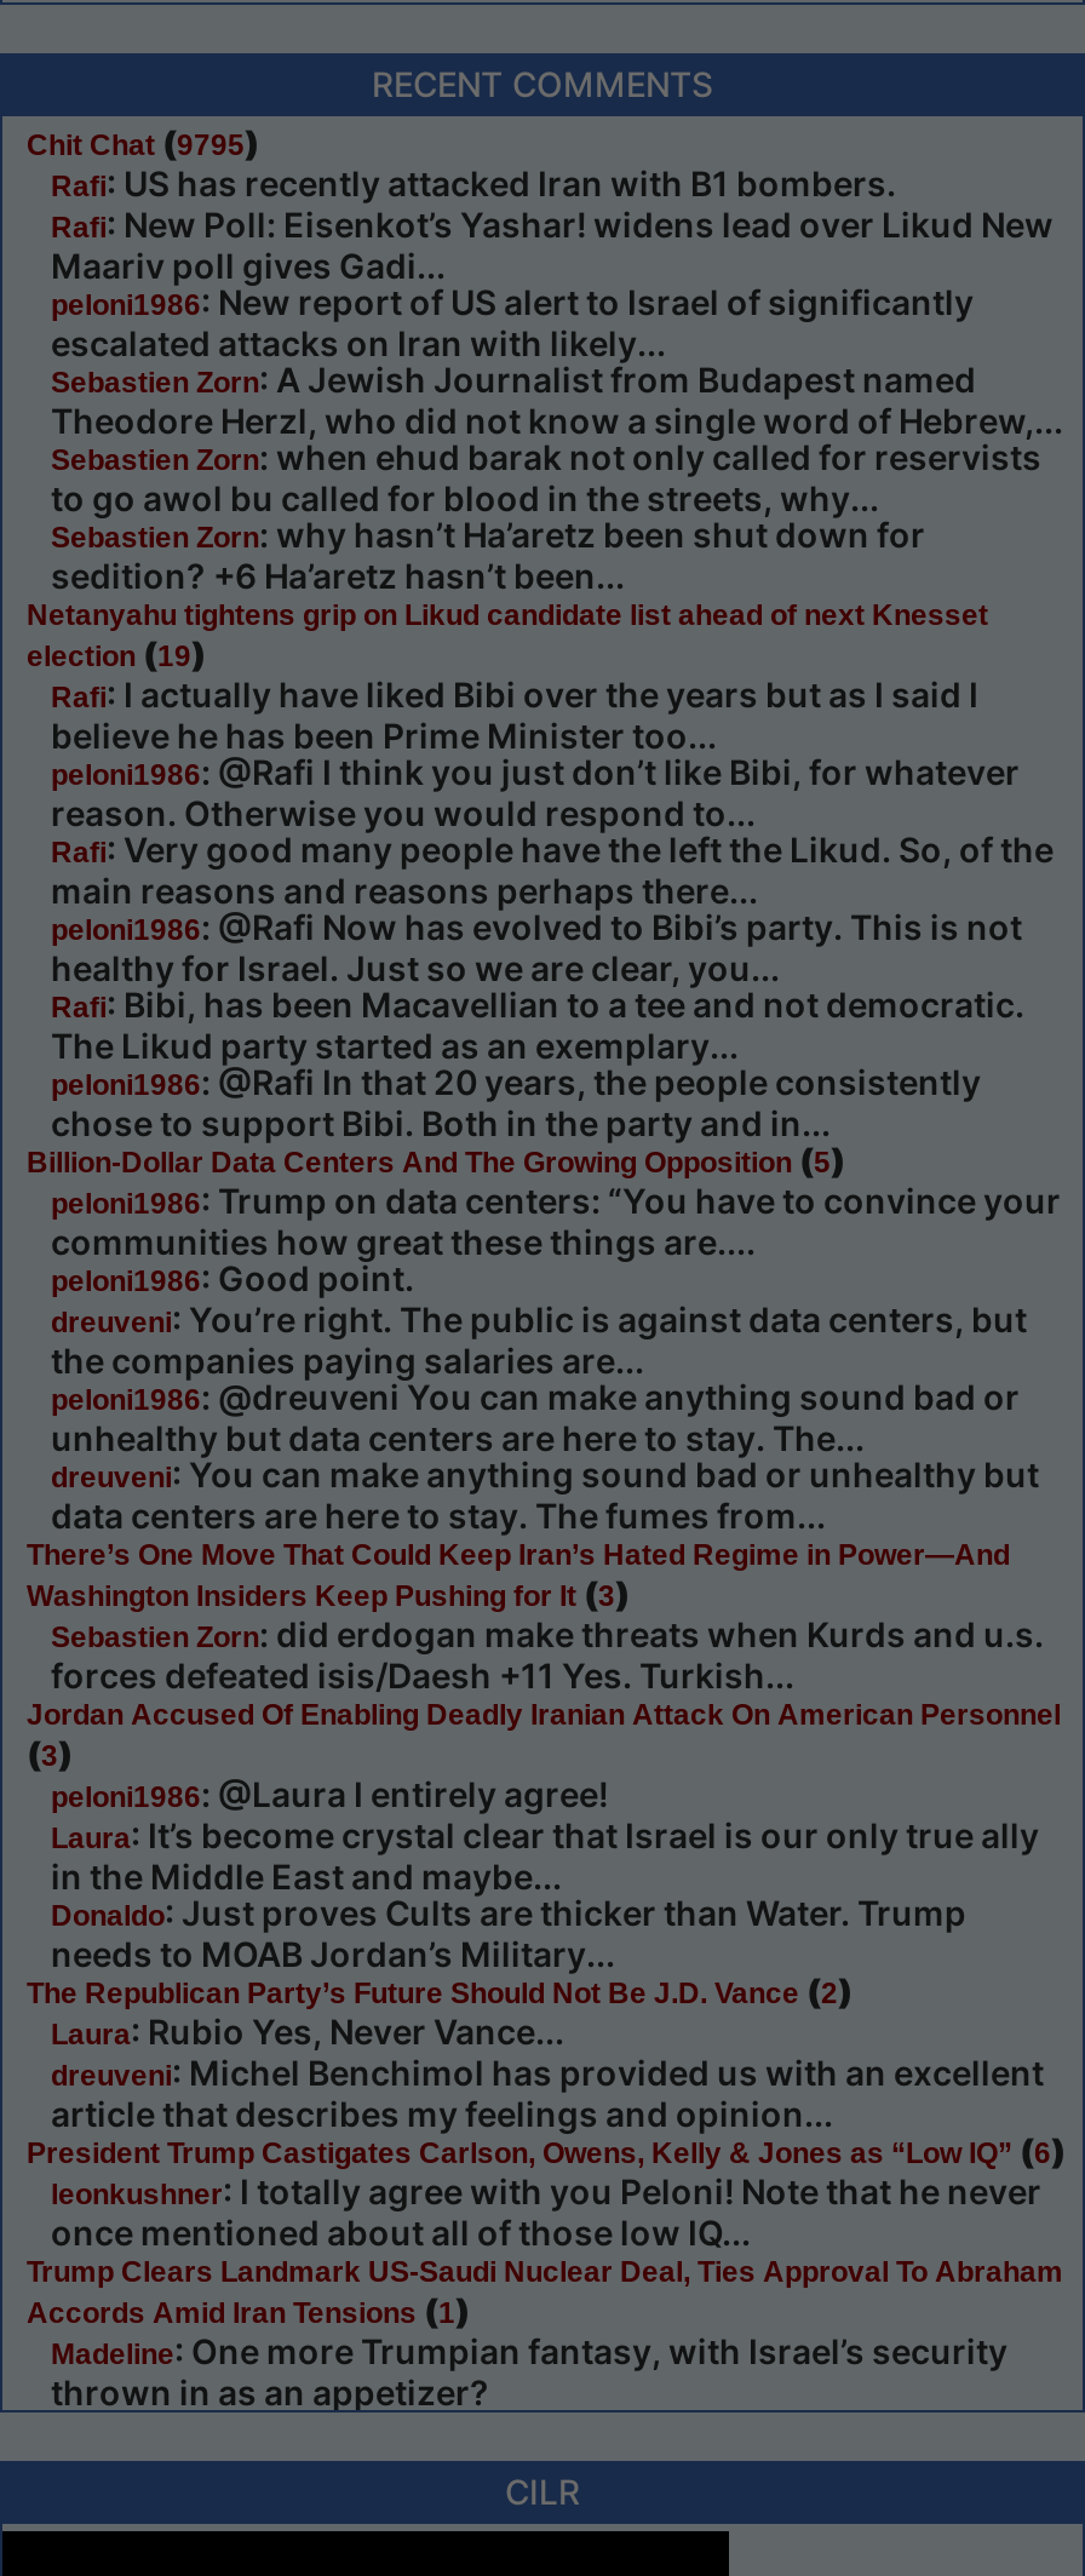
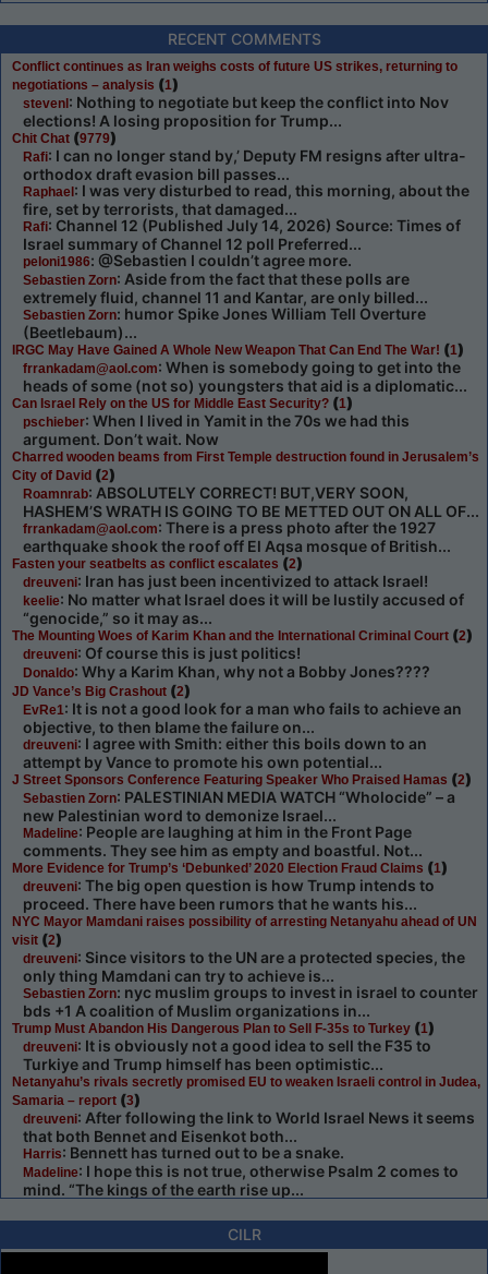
[27,120,1066,2412] Chit Chat (9795) | Rafi: US has recently attacked Iran with B1 bombers. | Rafi: New Poll: Eisenkot’s Yashar! widens lead over Likud New | Maariv poll gives Gadi... | peloni1986: New report of US alert to Israel of significantly | escalated attacks on Iran with likely... | Sebastien Zorn: A Jewish Journalist from Budapest named | Theodore Herzl, who did not know a single word of Hebrew,... | Sebastien Zorn: when ehud barak not only called for reservists | to go awol bu called for blood in the streets, why... | Sebastien Zorn: why hasn’t Ha’aretz been shut down for | sedition? +6 Ha’aretz hasn’t been... | Netanyahu tightens grip on Likud candidate list ahead of next Knesset | election (19) | Rafi: I actually have liked Bibi over the years but as I said I | believe he has been Prime Minister too... | peloni1986: @Rafi I think you just don’t like Bibi, for whatever | reason. Otherwise you would respond to... | Rafi: Very good many people have the left the Likud. So, of the | main reasons and reasons perhaps there... | peloni1986: @Rafi Now has evolved to Bibi’s party. This is not | healthy for Israel. Just so we are clear, you... | Rafi: Bibi, has been Macavellian to a tee and not democratic. | The Likud party started as an exemplary... | peloni1986: @Rafi In that 20 years, the people consistently | chose to support Bibi. Both in the party and in... | Billion-Dollar Data Centers And The Growing Opposition(5) | peloni1986: Trump on data centers: “You have to convince your | communities how great these things are.... | peloni1986: Good point. | dreuveni: You’re right. The public is against data centers, but | the companies paying salaries are... | peloni1986: @dreuveni You can make anything sound bad or | unhealthy but data centers are here to stay. The... | dreuveni: You can make anything sound bad or unhealthy but | data centers are here to stay. The fumes from... | There’s One Move That Could Keep Iran’s Hated Regime in Power—And | Washington Insiders Keep Pushing for It (3) | Sebastien Zorn: did erdogan make threats when Kurds and u.s. | forces defeated isis/Daesh +11 Yes. Turkish... | Jordan Accused Of Enabling Deadly Iranian Attack On American Personnel | (3) | peloni1986: @Laura I entirely agree! | Laura: It’s become crystal clear that Israel is our only true ally | in the Middle East and maybe... | Donaldo: Just proves Cults are thicker than Water. Trump | needs to MOAB Jordan’s Military... | The Republican Party’s Future Should Not Be J.D. Vance (2) | Laura: Rubio Yes, Never Vance... | dreuveni: Michel Benchimol has provided us with an excellent | article that describes my feelings and opinion... | President Trump Castigates Carlson, Owens, Kelly & Jones as “Low IQ” (6) | leonkushner: I totally agree with you Peloni! Note that he never | once mentioned about all of those low IQ... | Trump Clears Landmark US-Saudi Nuclear Deal, Ties Approval To Abraham | Accords Amid Iran Tensions (1) | Madeline: One more Trumpian fantasy, with Israel’s security | thrown in as an appetizer? -> [12,59,480,1198] Conflict continues as Iran weighs costs of future US strikes, returning to | negotiations – analysis (1) | stevenl: Nothing to negotiate but keep the conflict into Nov | elections! A losing proposition for Trump... | Chit Chat (9779) | Rafi: I can no longer stand by,’ Deputy FM resigns after ultra- | orthodox draft evasion bill passes... | Raphael: I was very disturbed to read, this morning, about the | fire, set by terrorists, that damaged... | Rafi: Channel 12 (Published July 14, 2026) Source: Times of | Israel summary of Channel 12 poll Preferred... | peloni1986: @Sebastien I couldn’t agree more. | Sebastien Zorn: Aside from the fact that these polls are | extremely fluid, channel 11 and Kantar, are only billed... | Sebastien Zorn: humor Spike Jones William Tell Overture | (Beetlebaum)... | IRGC May Have Gained A Whole New Weapon That Can End The War! (1) | frrankadam@aol.com: When is somebody going to get into the | heads of some (not so) youngsters that aid is a diplomatic... | Can Israel Rely on the US for Middle East Security?(1) | pschieber: When I lived in Yamit in the 70s we had this | argument. Don’t wait. Now | Charred wooden beams from First Temple destruction found in Jerusalem’s | City of David (2) | Roamnrab: ABSOLUTELY CORRECT! BUT,VERY SOON, | HASHEM’S WRATH IS GOING TO BE METTED OUT ON ALL OF... | frrankadam@aol.com: There is a press photo after the 1927 | earthquake shook the roof off El Aqsa mosque of British... | Fasten your seatbelts as conflict escalates(2) | dreuveni: Iran has just been incentivized to attack Israel! | keelie: No matter what Israel does it will be lustily accused of | “genocide,” so it may as... | The Mounting Woes of Karim Khan and the International Criminal Court (2) | dreuveni: Of course this is just politics! | Donaldo: Why a Karim Khan, why not a Bobby Jones???? | JD Vance’s Big Crashout (2) | EvRe1: It is not a good look for a man who fails to achieve an | objective, to then blame the failure on... | dreuveni: I agree with Smith: either this boils down to an | attempt by Vance to promote his own potential... | J Street Sponsors Conference Featuring Speaker Who Praised Hamas (2) | Sebastien Zorn: PALESTINIAN MEDIA WATCH “Wholocide” – a | new Palestinian word to demonize Israel... | Madeline: People are laughing at him in the Front Page | comments. They see him as empty and boastful. Not... | More Evidence for Trump’s ‘Debunked’ 2020 Election Fraud Claims (1) | dreuveni: The big open question is how Trump intends to | proceed. There have been rumors that he wants his... | NYC Mayor Mamdani raises possibility of arresting Netanyahu ahead of UN | visit (2) | dreuveni: Since visitors to the UN are a protected species, the | only thing Mamdani can try to achieve is... | Sebastien Zorn: nyc muslim groups to invest in israel to counter | bds +1 A coalition of Muslim organizations in... | Trump Must Abandon His Dangerous Plan to Sell F-35s to Turkey (1) | dreuveni: It is obviously not a good idea to sell the F35 to | Turkiye and Trump himself has been optimistic... | Netanyahu’s rivals secretly promised EU to weaken Israeli control in Judea, | Samaria – report (3) | dreuveni: After following the link to World Israel News it seems | that both Bennet and Eisenkot both... | Harris: Bennett has turned out to be a snake. | Madeline: I hope this is not true, otherwise Psalm 2 comes to | mind. “The kings of the earth rise up...

